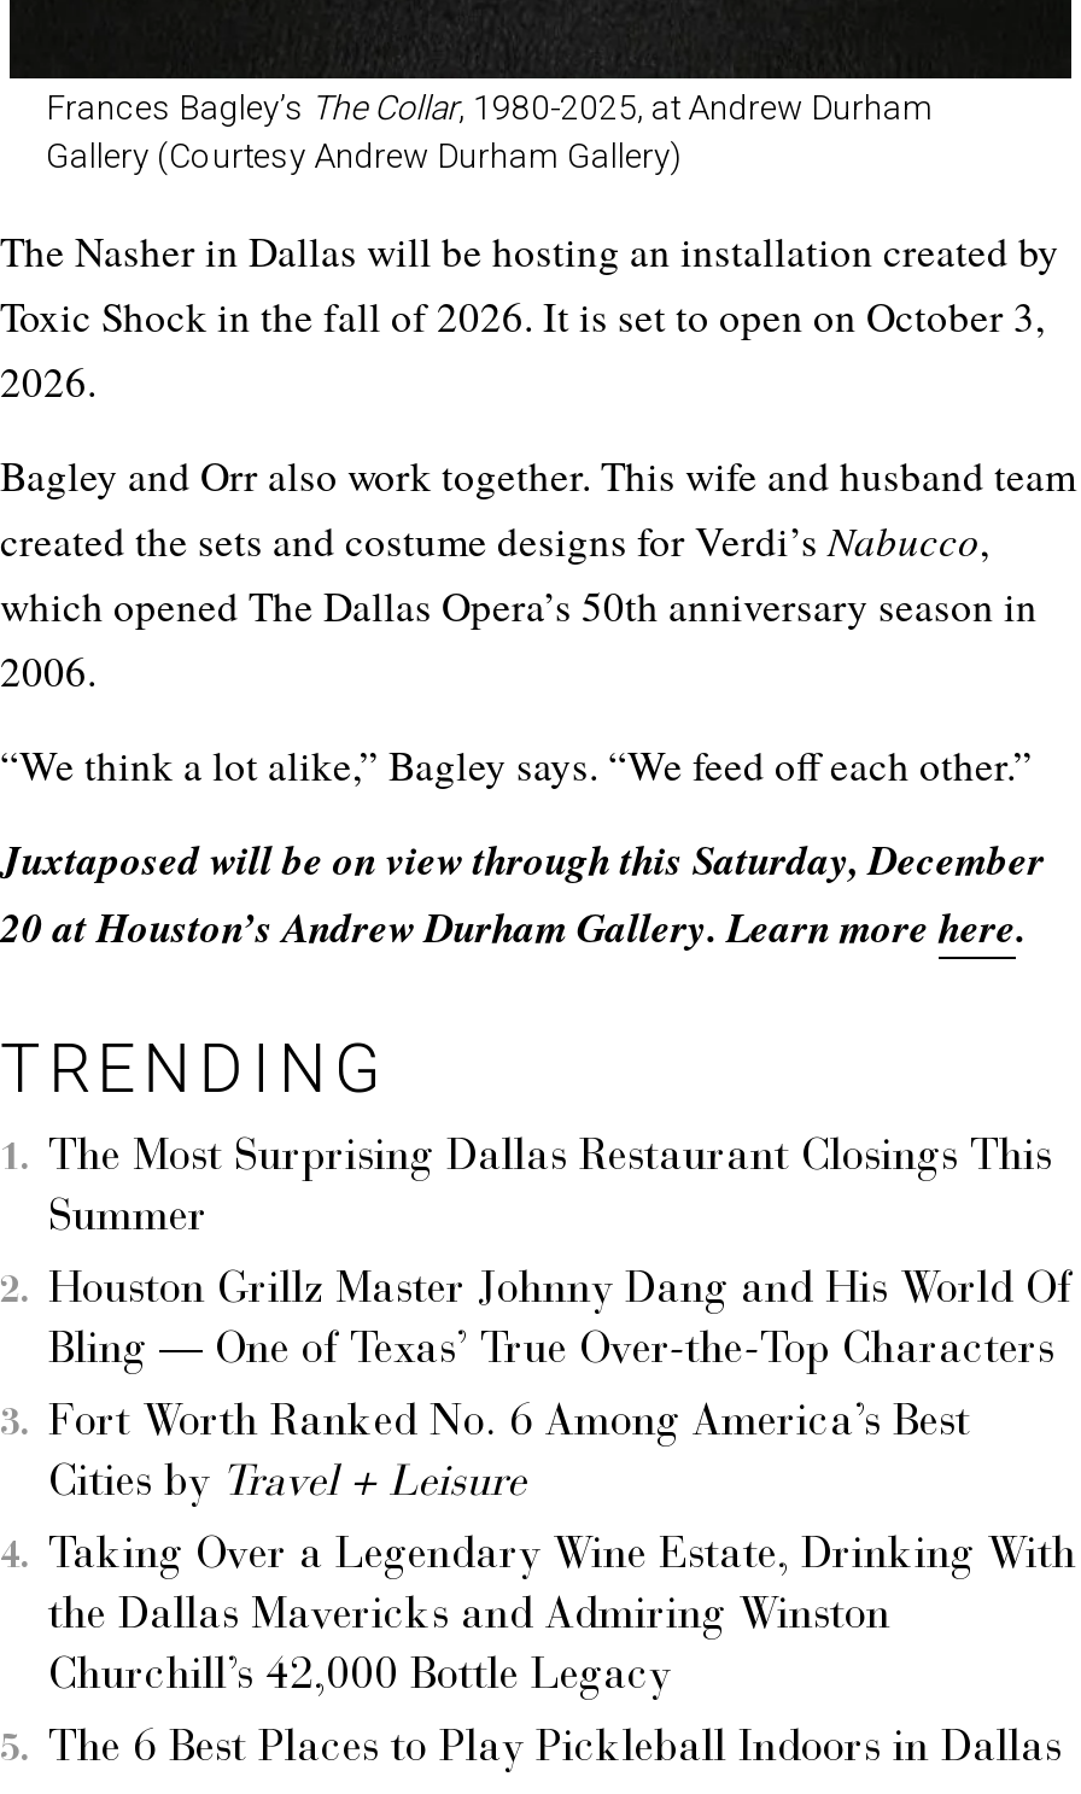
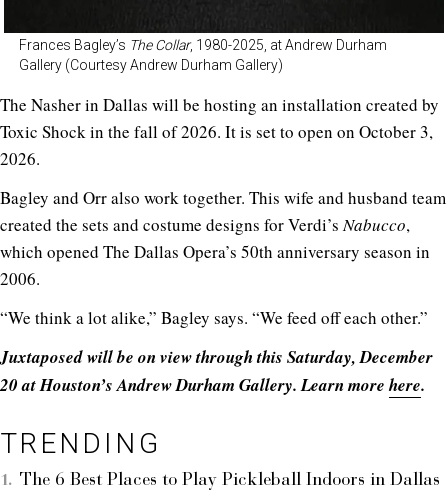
[48,1138,1076,1701] The Most Surprising Dallas Restaurant Closings This | Summer | Houston Grillz Master Johnny Dang and His World Of | Bling — One of Texas’ True Over-the-Top Characters | Fort Worth Ranked No. 6 Among America’s Best | Cities by Travel + Leisure | Taking Over a Legendary Wine Estate, Drinking With | the Dallas Mavericks and Admiring Winston | Churchill’s 42,000 Bottle Legacy -> none

